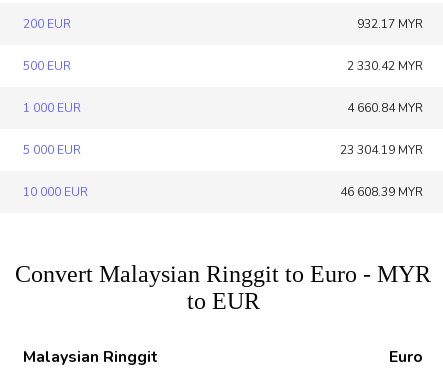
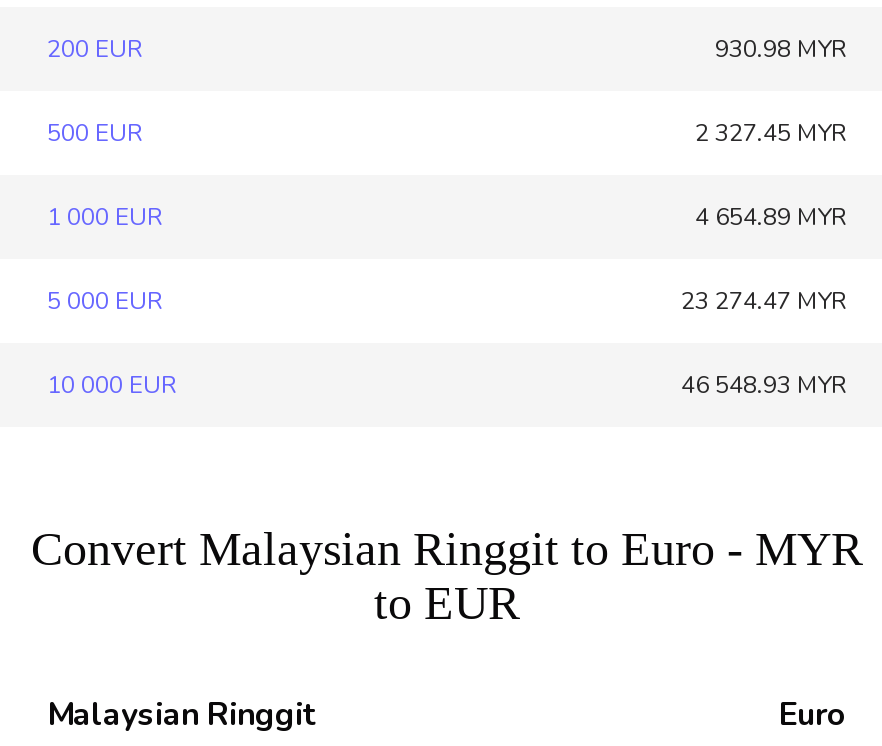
[357,16,423,32] 932.17 MYR -> [715,33,847,65] 930.98 MYR
[347,58,423,74] 2 330.42 MYR -> [695,117,847,149] 2 327.45 MYR
[347,100,423,116] 4 660.84 MYR -> [695,201,847,233] 4 654.89 MYR
[340,142,423,158] 23 304.19 MYR -> [681,285,847,317] 23 274.47 MYR
[340,184,423,200] 46 608.39 MYR -> [681,369,847,401] 46 548.93 MYR

